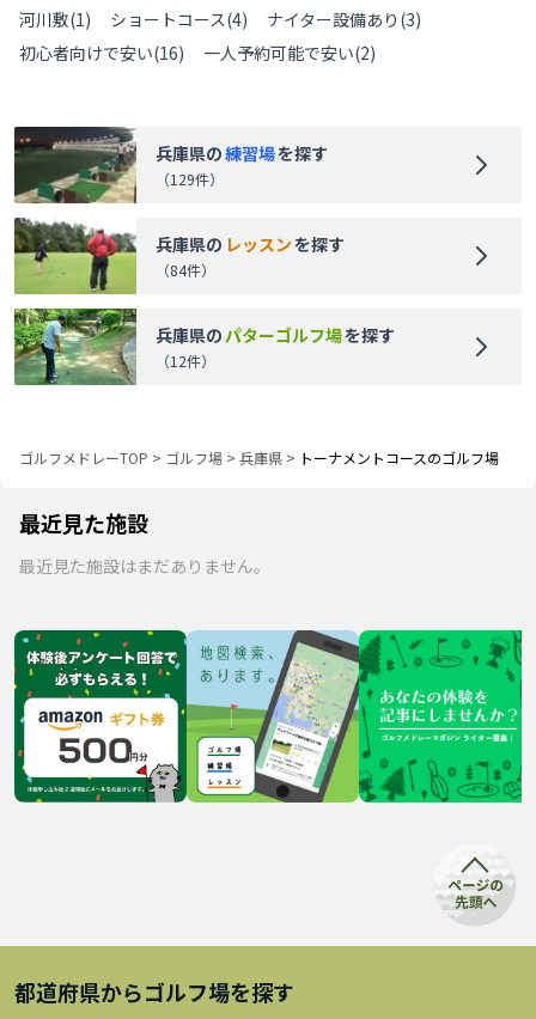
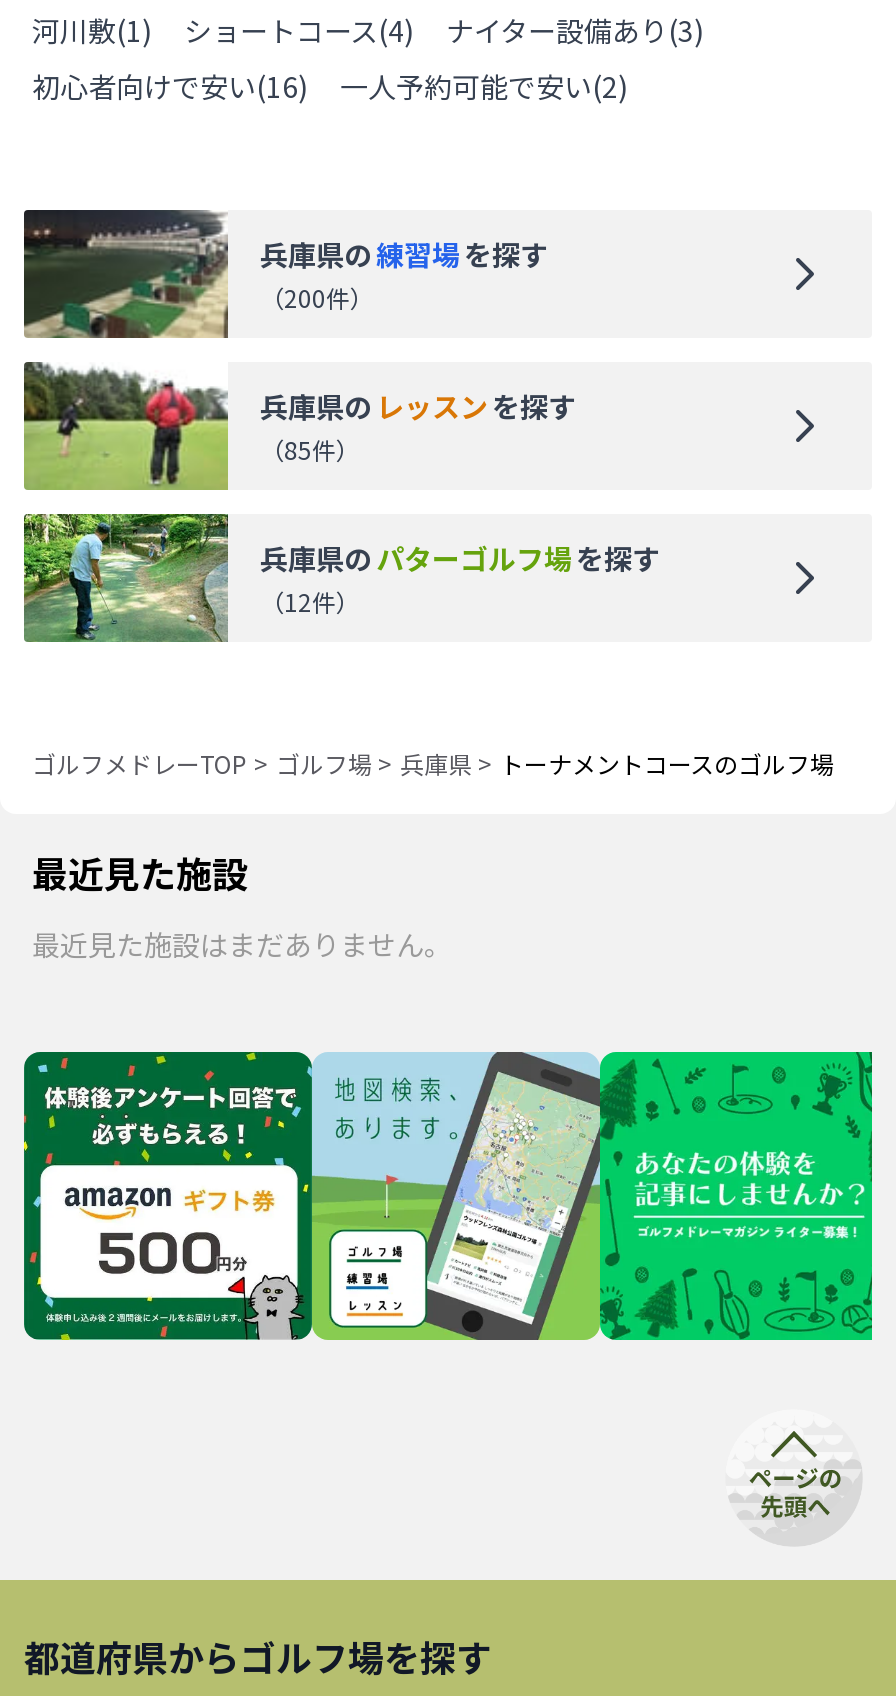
[156,168,224,189] （129件） -> [260,279,374,313] （200件）
[156,259,215,280] （84件） -> [260,431,360,465] （85件）

